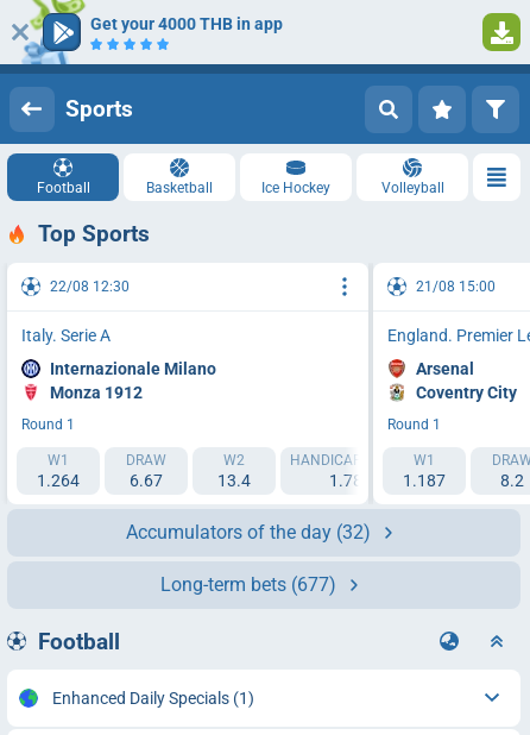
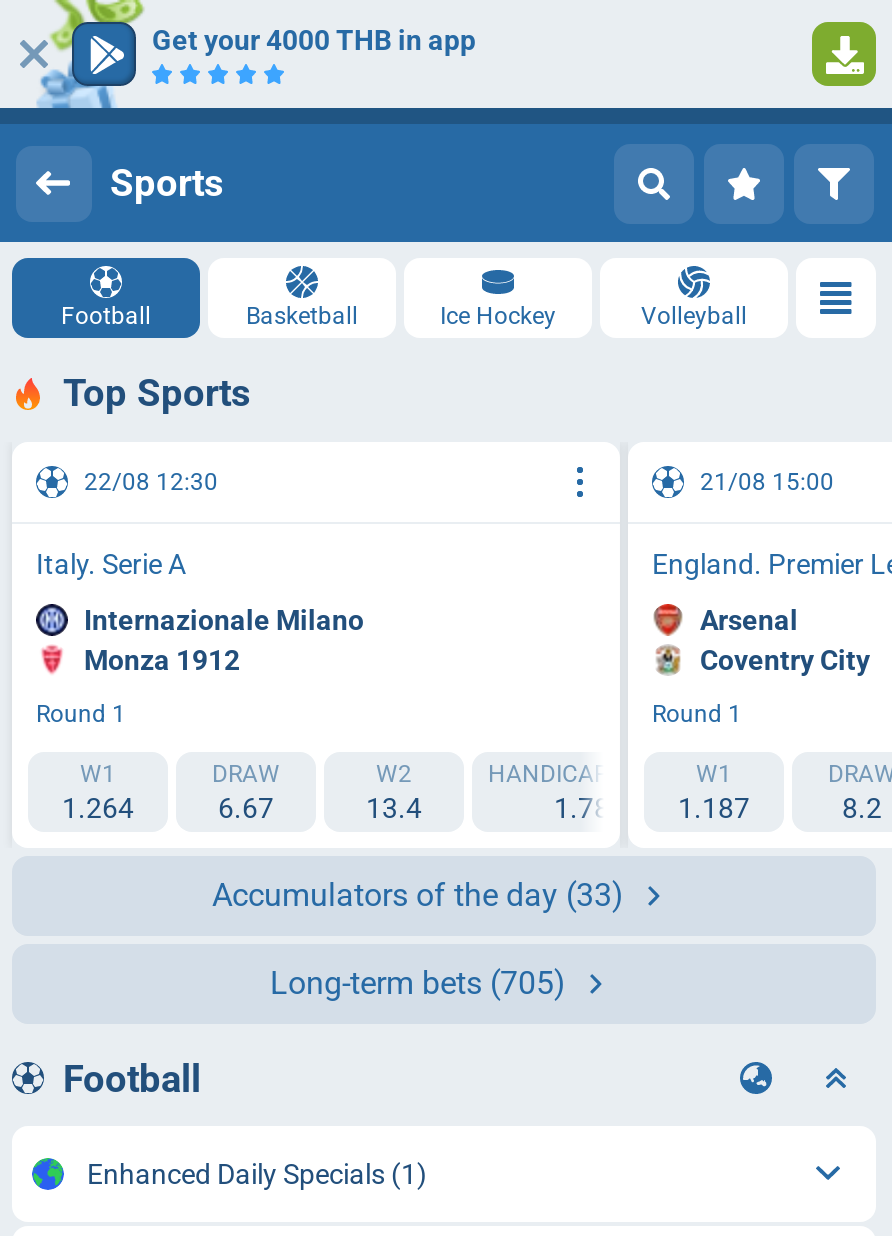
[126,520,371,543] Accumulators of the day (32) -> [212,875,624,913] Accumulators of the day (33)
[160,573,336,595] Long-term bets (677) -> [270,963,566,1001] Long-term bets (705)

